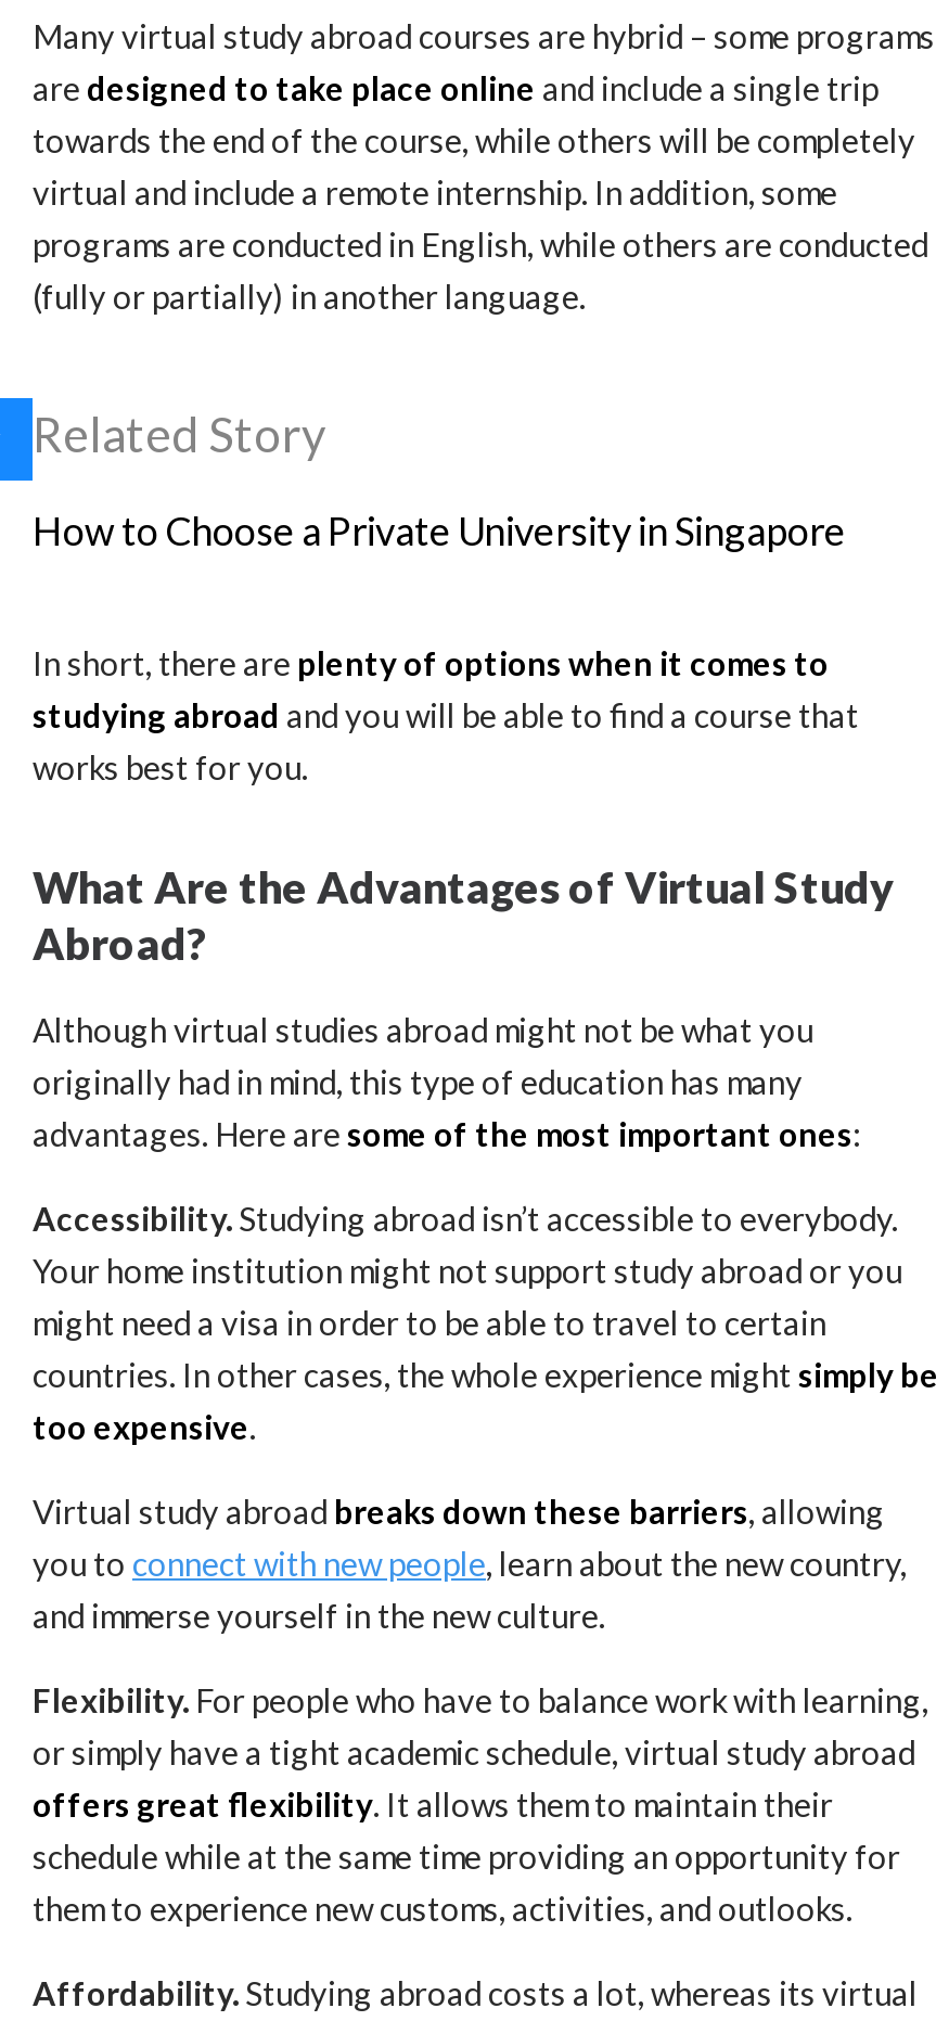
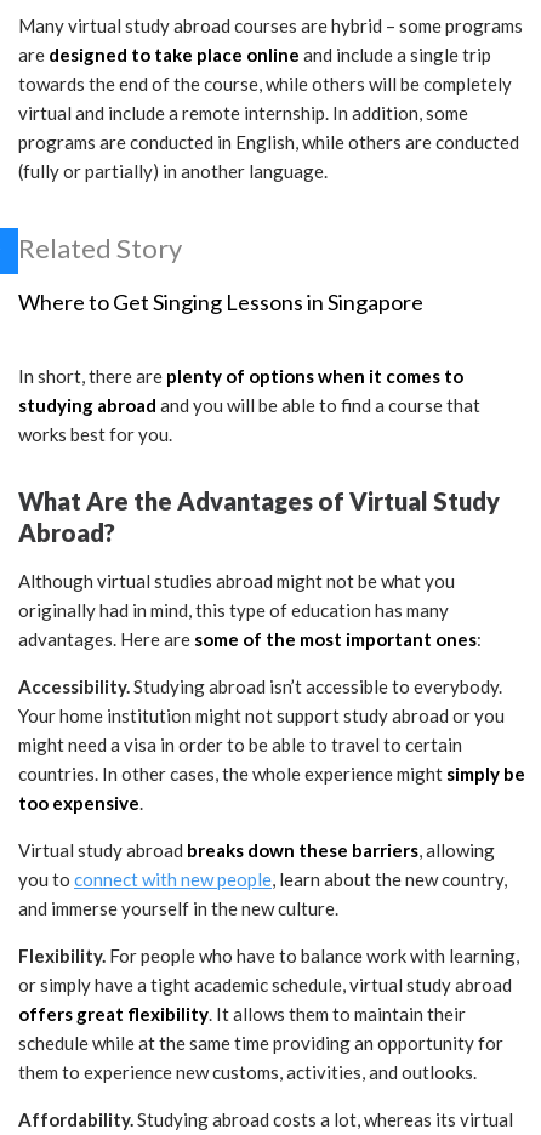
[33,506,846,553] How to Choose a Private University in Singapore -> [18,288,423,315] Where to Get Singing Lessons in Singapore

